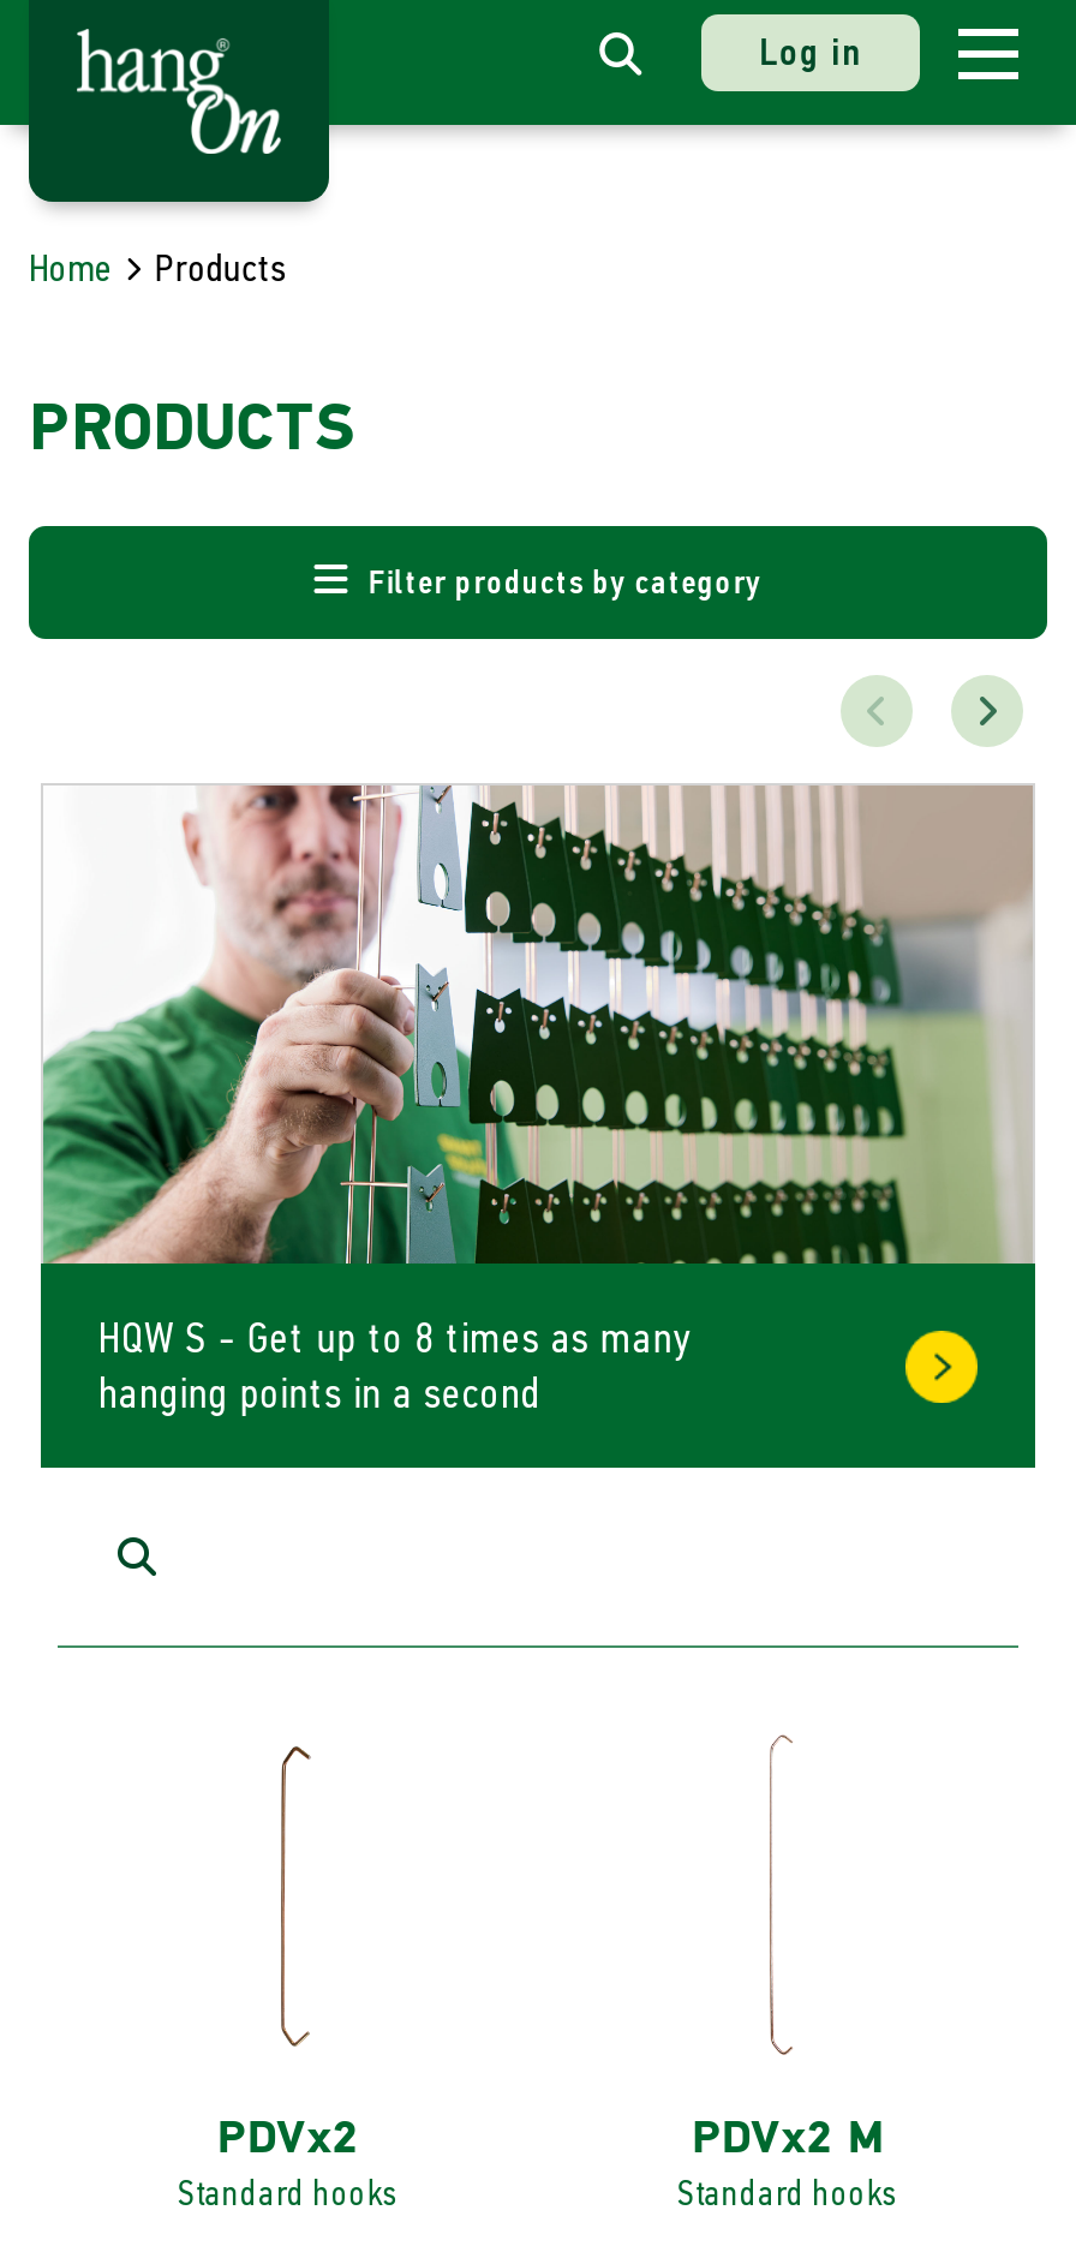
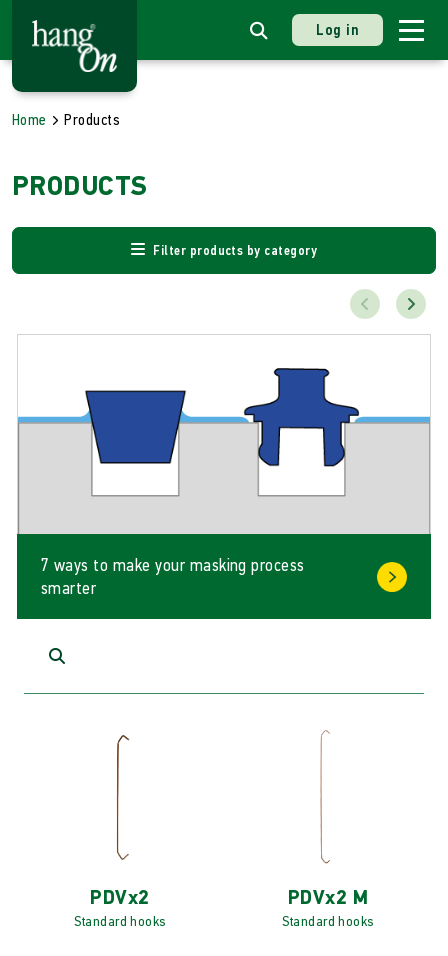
[43,783,1035,1421] [image] | HQW S - Get up to 8 times as many | hanging points in a second -> [17,335,430,599] [image] | 7 ways to make your masking process | smarter

